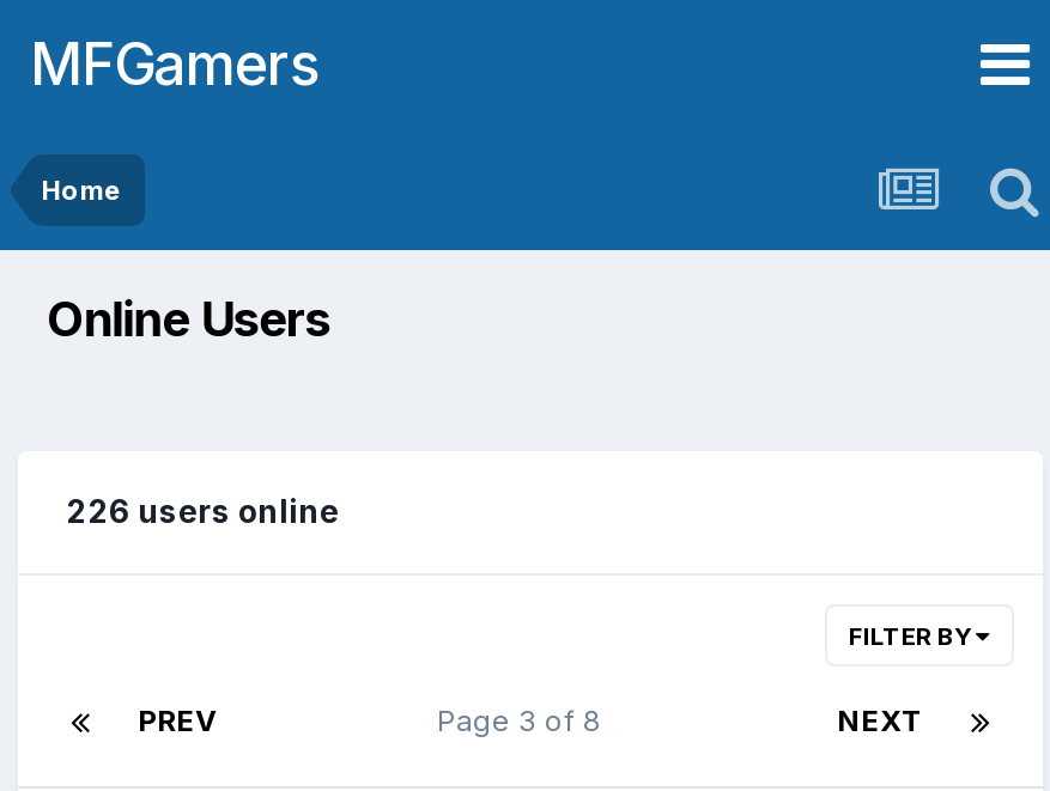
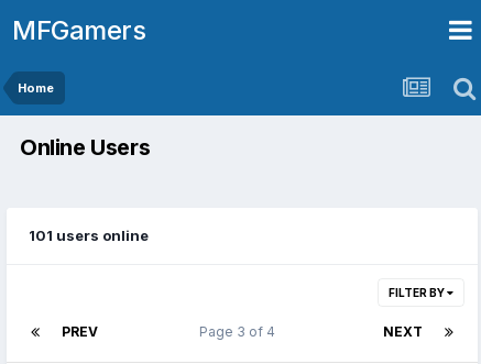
[66,492,339,530] 226 users online -> [29,227,149,244] 101 users online
[437,702,617,738] Page 3 of 8 -> [199,323,282,340] Page 3 of 4

